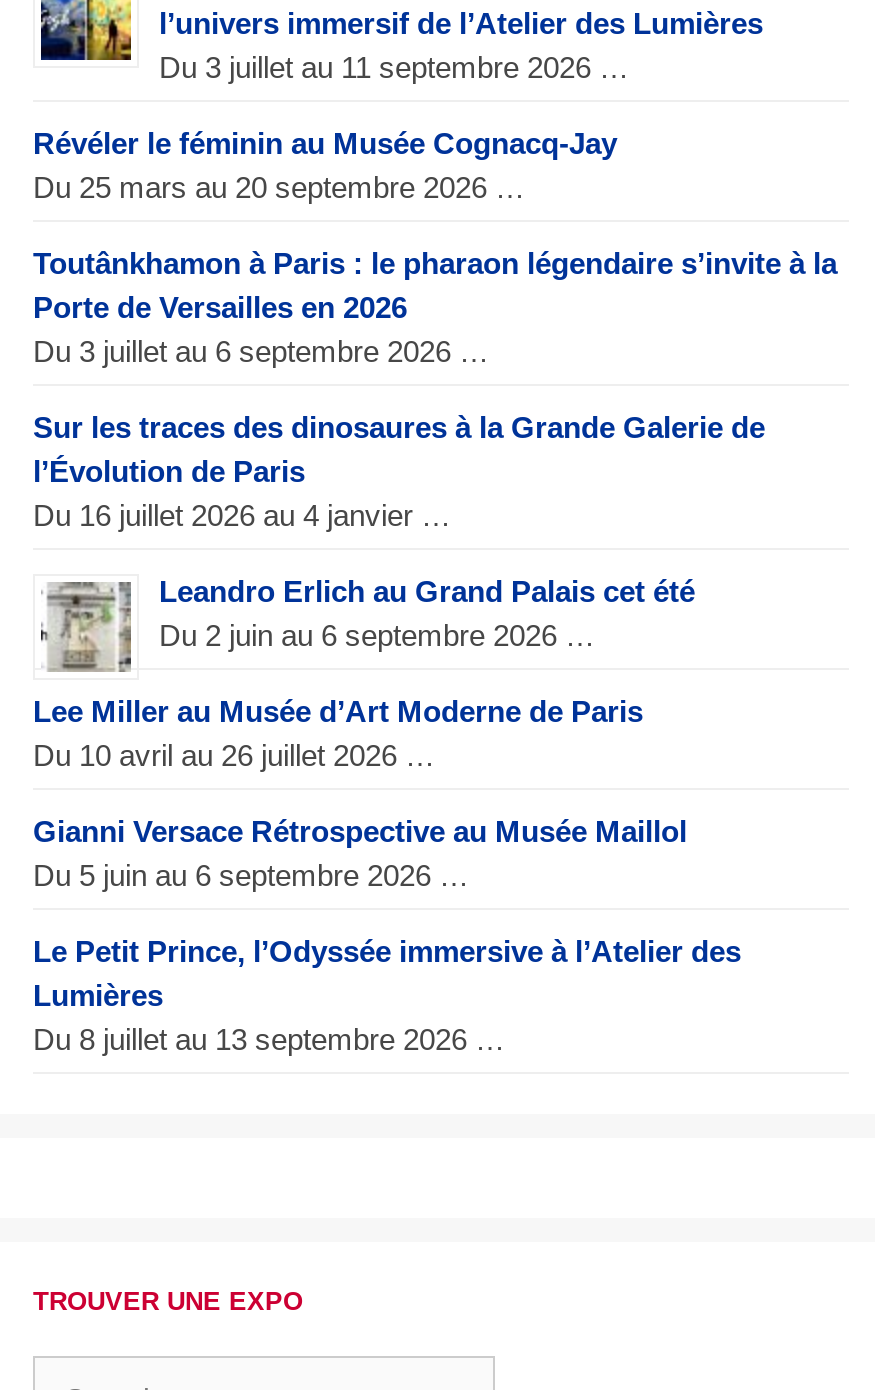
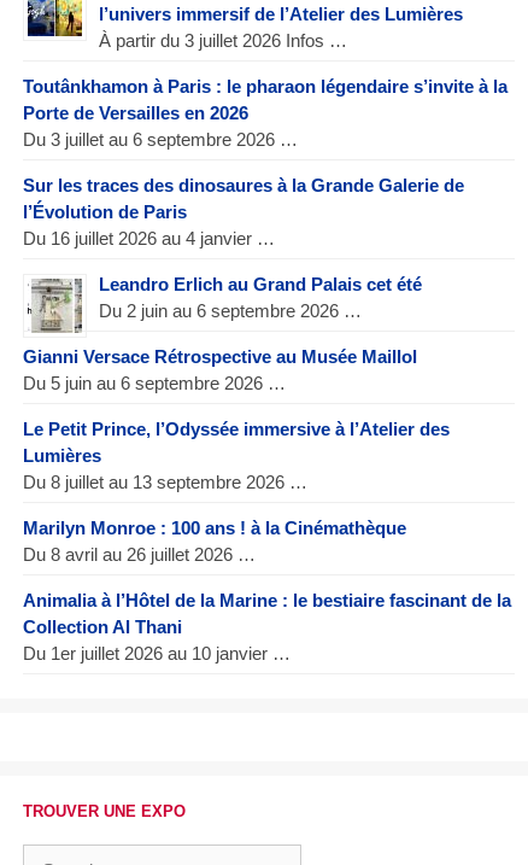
[33,51,629,205] Du 3 juillet au 11 septembre 2026 … | Révéler le féminin au Musée Cognacq-Jay | Du 25 mars au 20 septembre 2026 … -> [99,31,347,51] À partir du 3 juillet 2026 Infos …
moved [33,247,837,674] -> [23,76,508,334]: [image] | Toutânkhamon à Paris : le pharaon légendaire s’invite à la | Porte de Versailles en 2026 | ... | Leandro Erlich au Grand Palais cet été | Du 2 juin au 6 septembre 2026 …
[33,695,643,773] Lee Miller au Musée d’Art Moderne de Paris | Du 10 avril au 26 juillet 2026 … -> none
moved [33,815,741,1057] -> [23,347,450,493]: Gianni Versace Rétrospective au Musée Maillol | Du 5 juin au 6 septembre 2026 … | Le Petit Prince, l’Odyssée immersive à l’Atelier des | Lumières | Du 8 juillet au 13 septembre 2026 …
none -> [23,518,511,664] Marilyn Monroe : 100 ans ! à la Cinémathèque | Du 8 avril au 26 juillet 2026 … | Animalia à l’Hôtel de la Marine : le bestiaire fascinant de la | Collection Al Thani | Du 1er juillet 2026 au 10 janvier …

